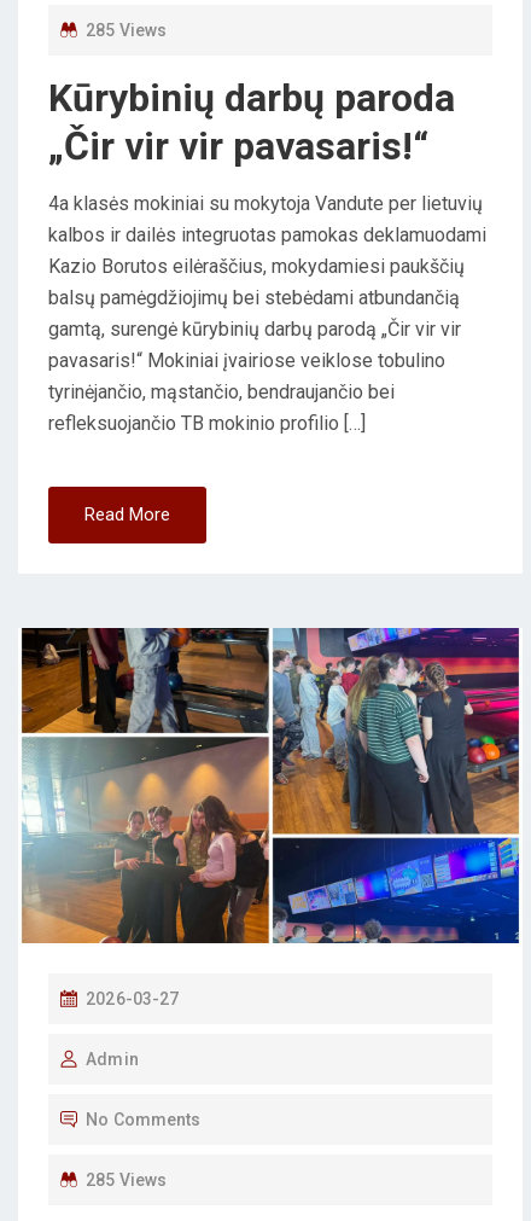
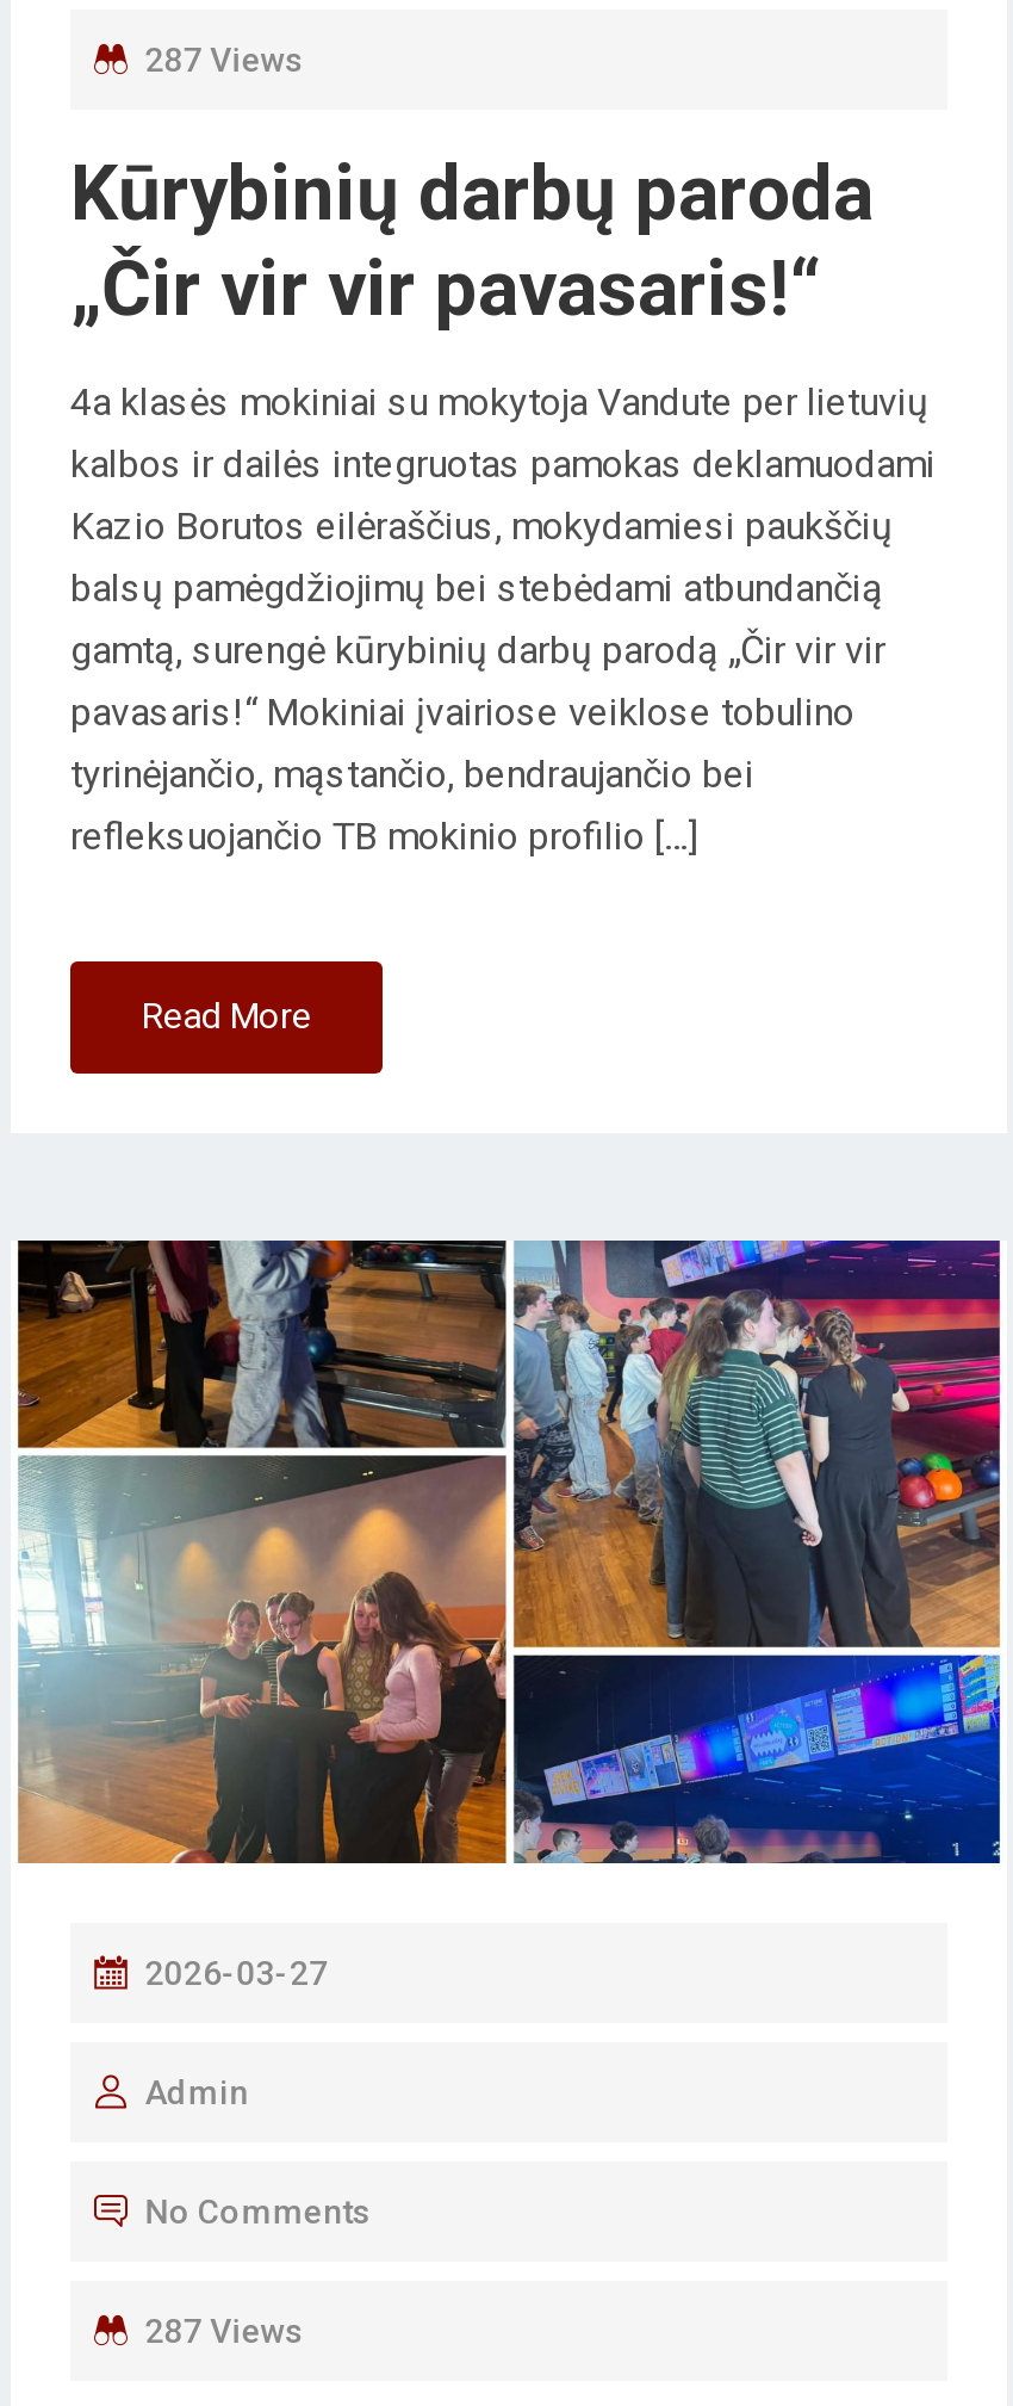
[86,21,167,40] 285 Views -> [145,41,304,79] 287 Views
[86,1170,167,1189] 285 Views -> [145,2311,304,2349] 287 Views

